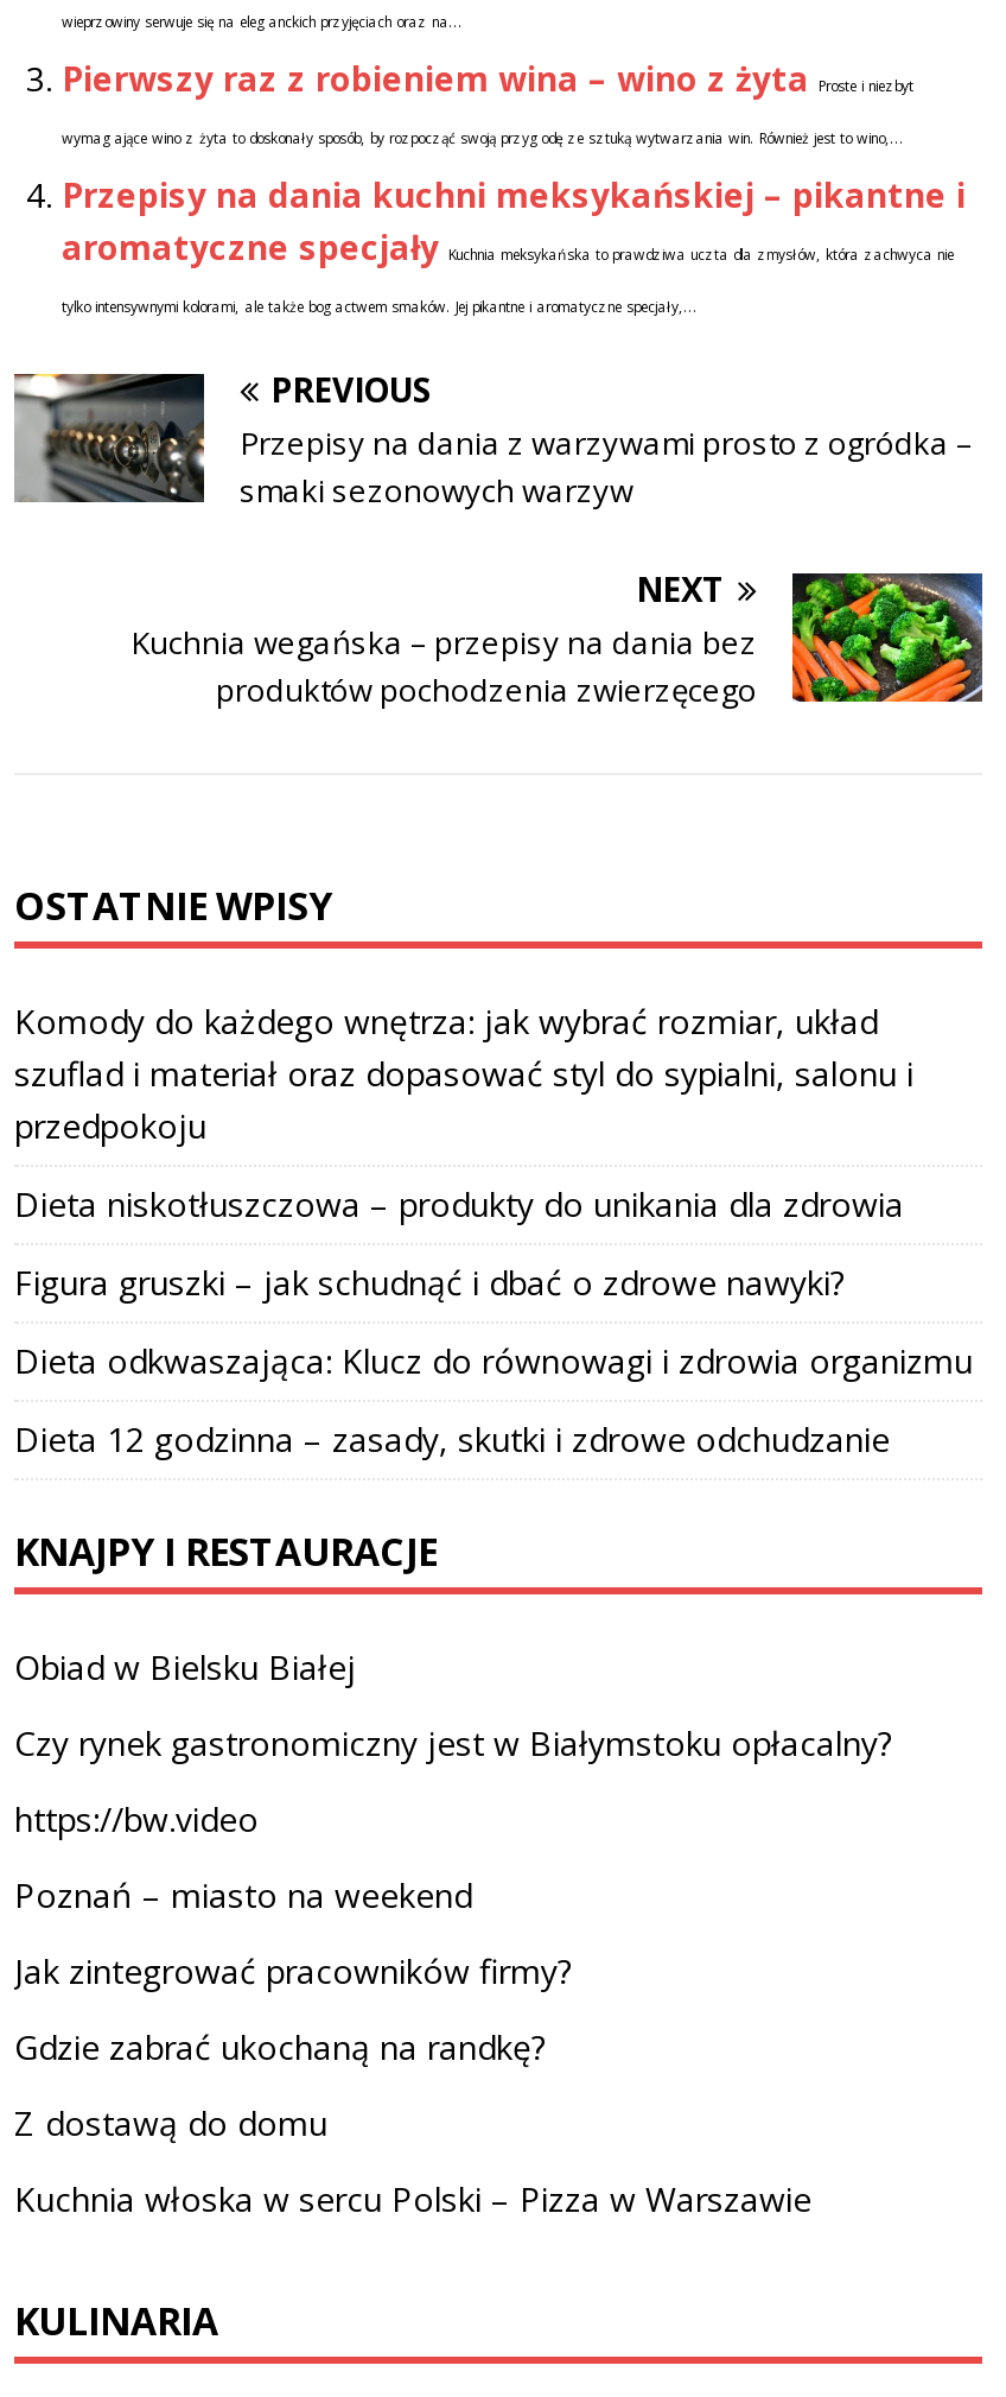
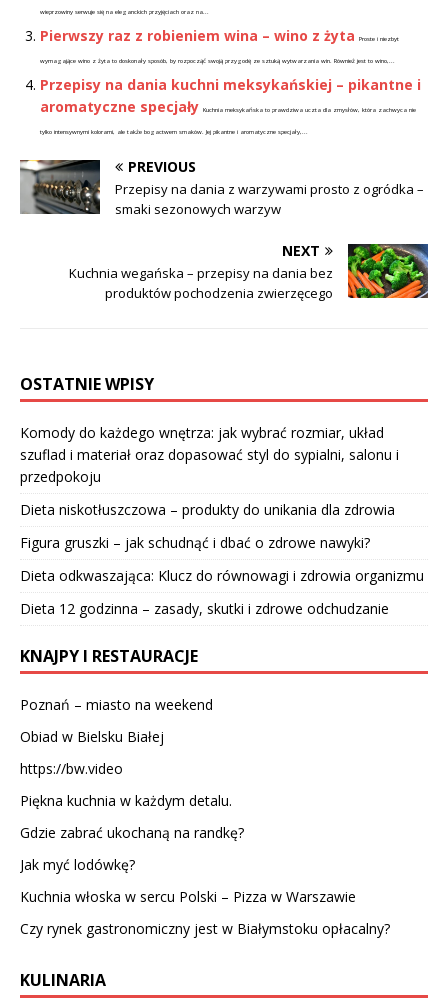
moved [14,1645,356,1842] -> [20,727,164,778]: Obiad w Bielsku Białej | https://bw.video
moved [14,1721,892,1766] -> [20,919,390,938]: Czy rynek gastronomiczny jest w Białymstoku opłacalny?
moved [14,1873,472,1918] -> [20,695,213,714]: Poznań – miasto na weekend
[14,1949,572,1994] Jak zintegrować pracowników firmy? -> [20,791,232,810] Piękna kuchnia w każdym detalu.
moved [14,2025,546,2070] -> [20,823,244,842]: Gdzie zabrać ukochaną na randkę?
[14,2101,327,2146] Z dostawą do domu -> [20,855,135,874] Jak myć lodówkę?
moved [14,2177,811,2222] -> [20,887,356,906]: Kuchnia włoska w sercu Polski – Pizza w Warszawie

